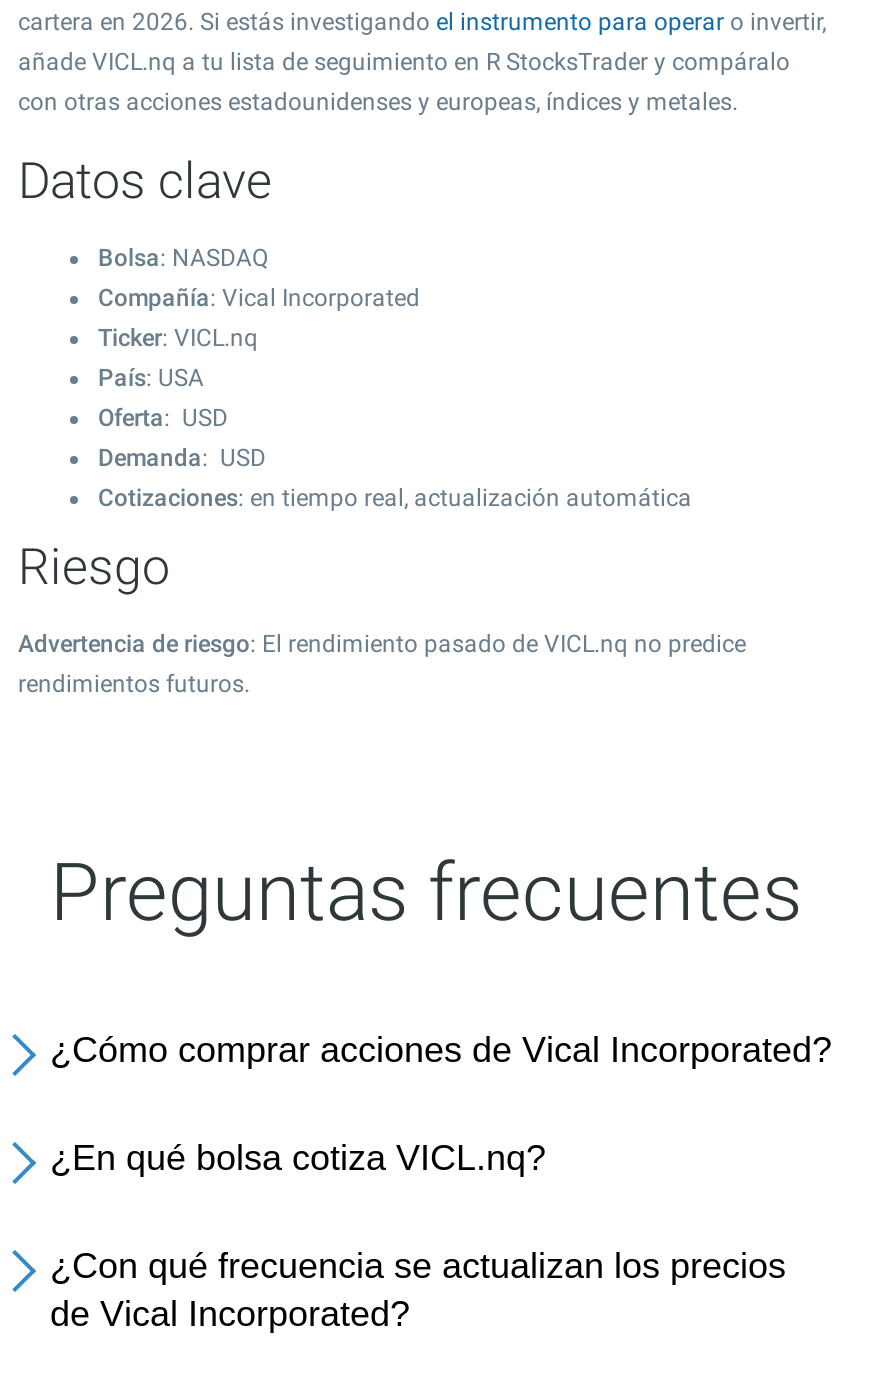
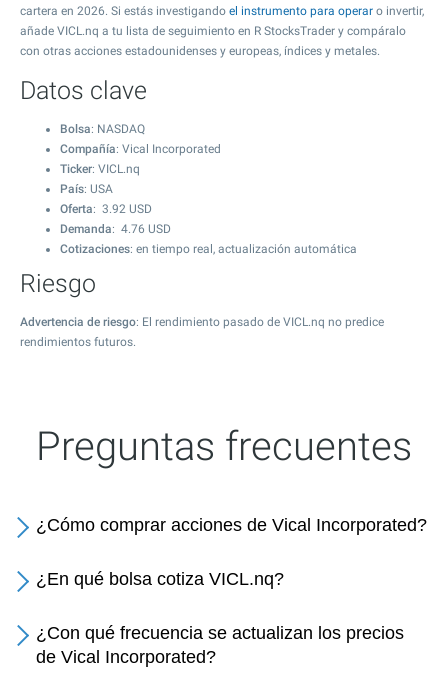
[98,404,266,472] Oferta: USD | Demanda: USD -> [60,202,171,236] Oferta: 3.92 USD | Demanda: 4.76 USD

